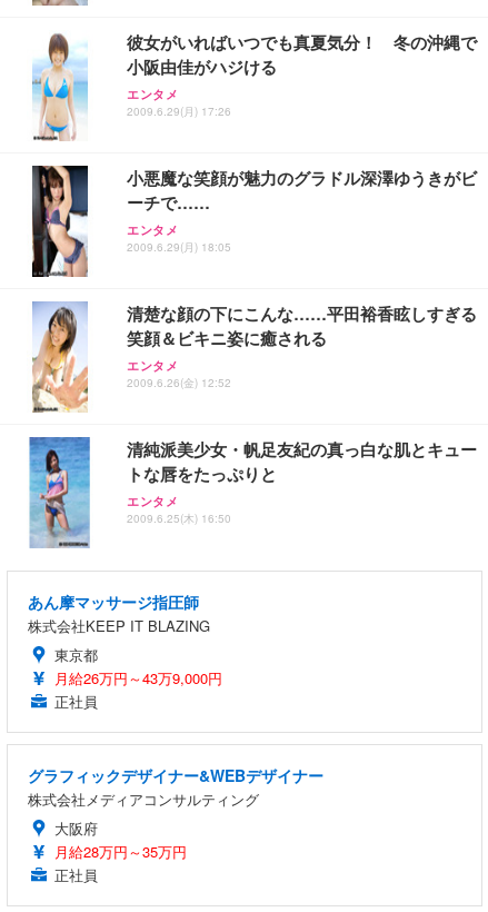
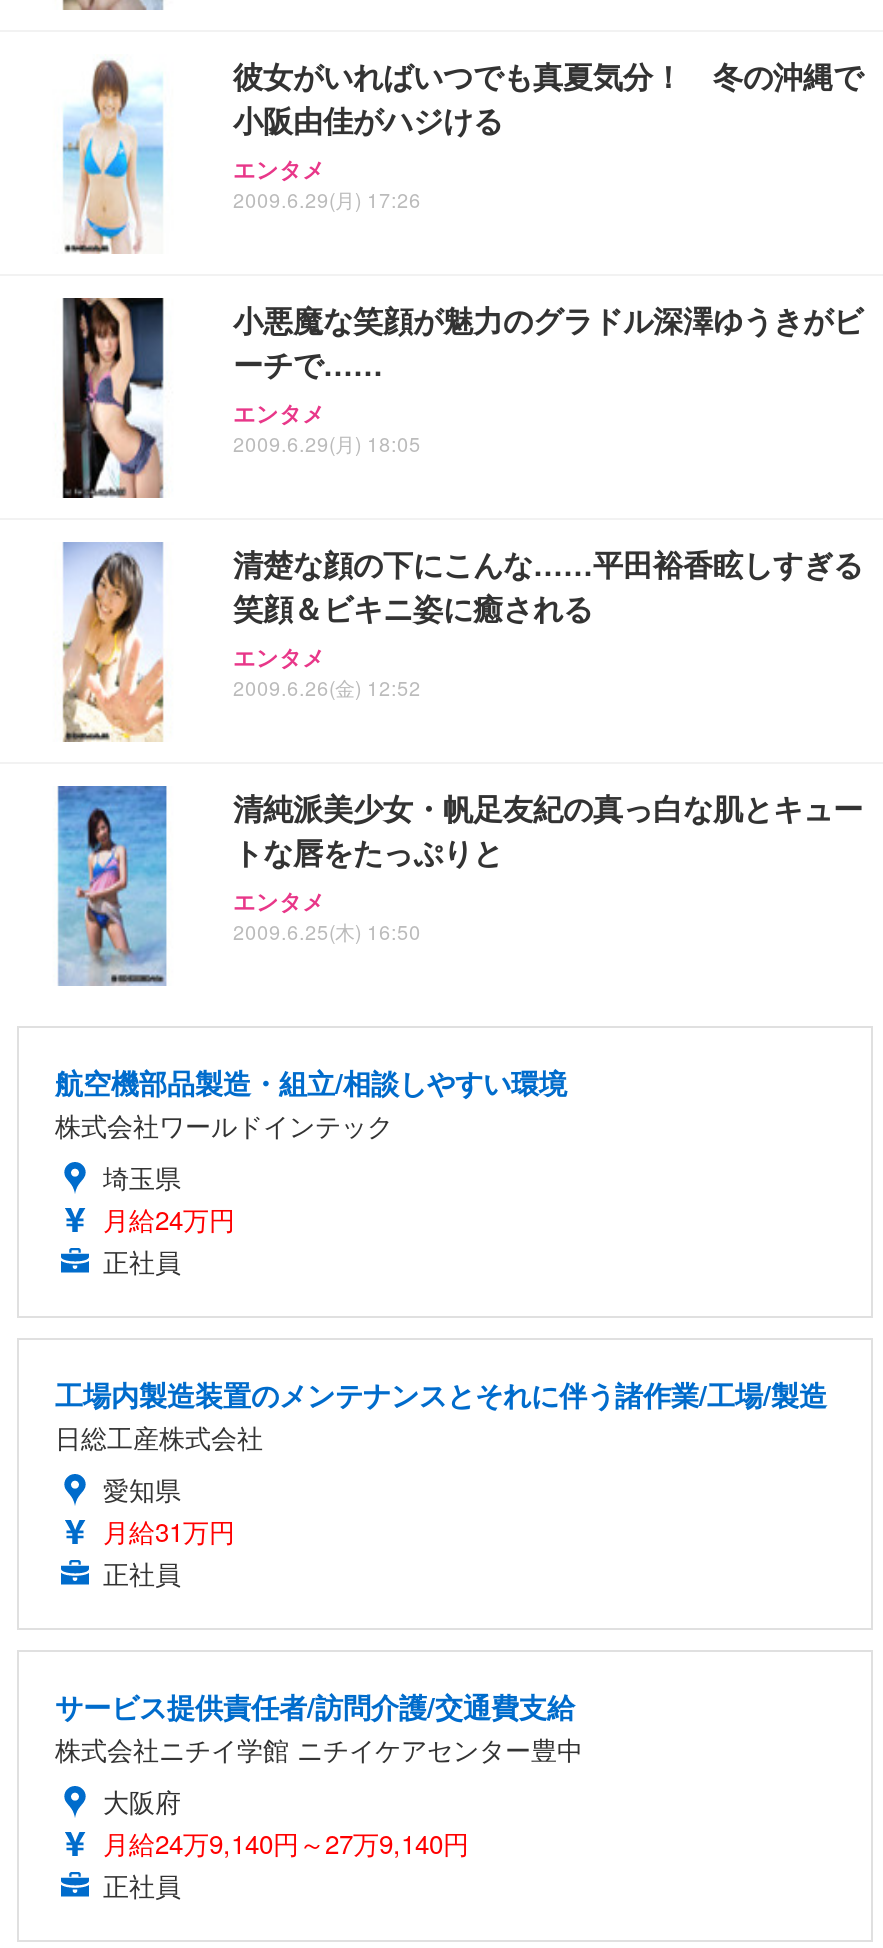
[28,590,222,688] あん摩マッサージ指圧師 | 株式会社KEEP IT BLAZING | 東京都 | 月給26万円～43万9,000円 -> [55,1062,567,1238] 航空機部品製造・組立/相談しやすい環境 | 株式会社ワールドインテック | 埼玉県 | 月給24万円
[28,764,323,810] グラフィックデザイナー&WEBデザイナー | 株式会社メディアコンサルティング -> [55,1374,827,1768] 工場内製造装置のメンテナンスとそれに伴う諸作業/工場/製造 | 日総工産株式会社 | 愛知県 | 月給31万円 | 正社員 | サービス提供責任者/訪問介護/交通費支給 | 株式会社ニチイ学館 ニチイケアセンター豊中
[54,841,187,862] 月給28万円～35万円 -> [103,1824,469,1862] 月給24万9,140円～27万9,140円

